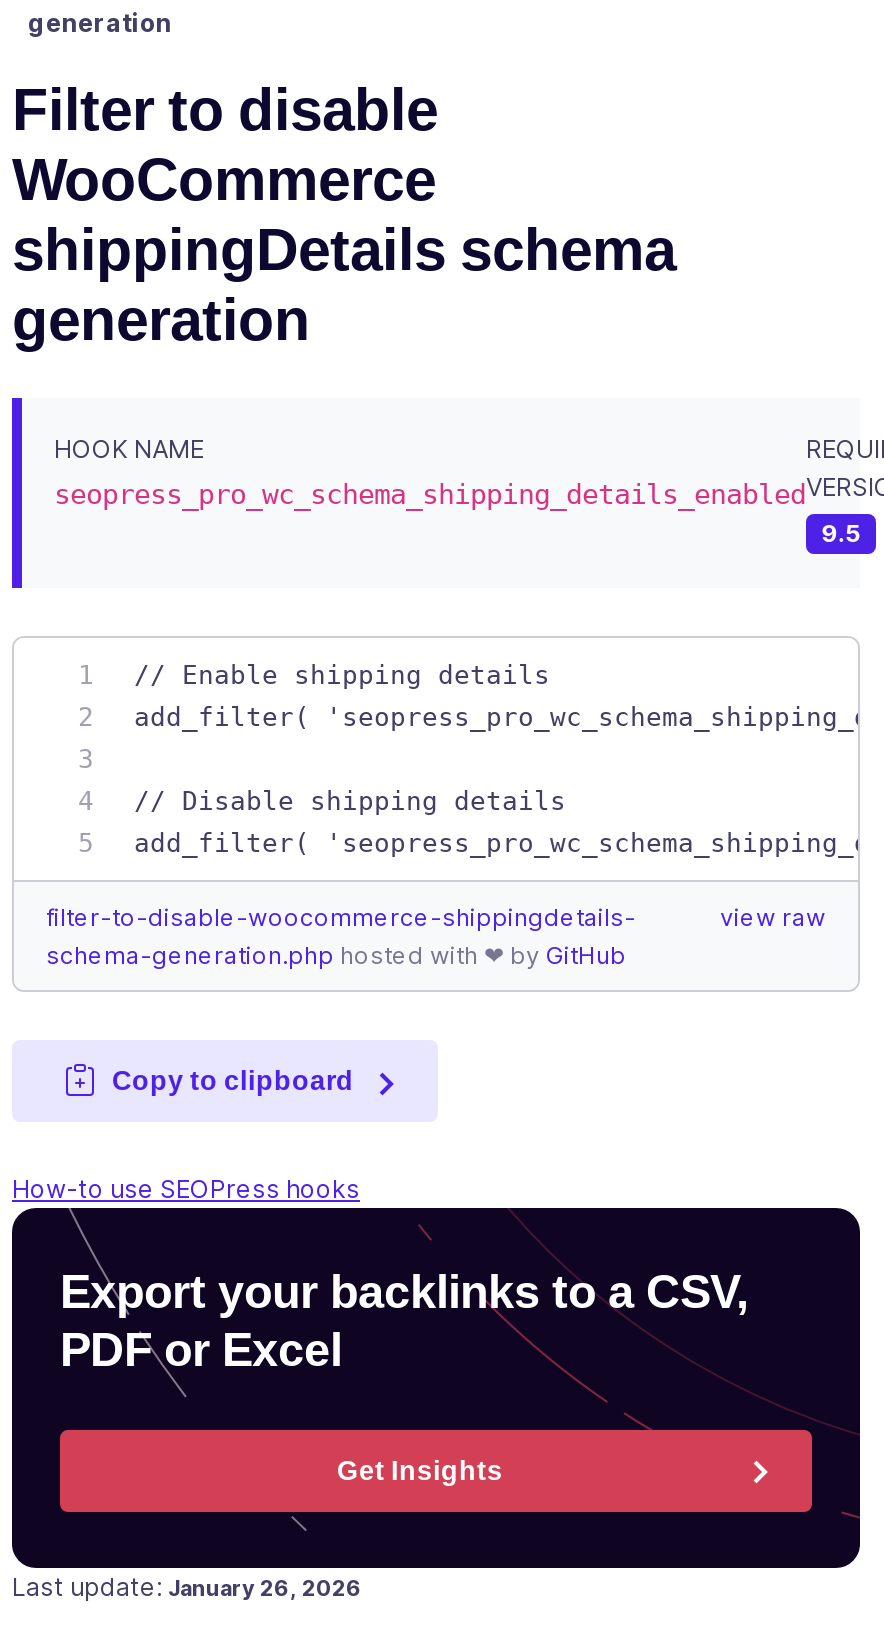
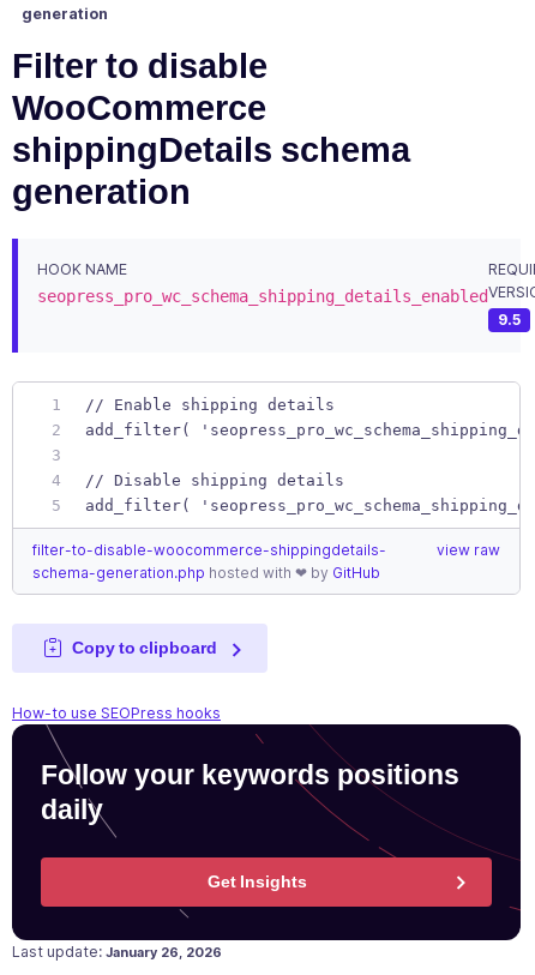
[60,1264,748,1378] Export your backlinks to a CSV, | PDF or Excel -> [41,758,459,827] Follow your keywords positions | daily

